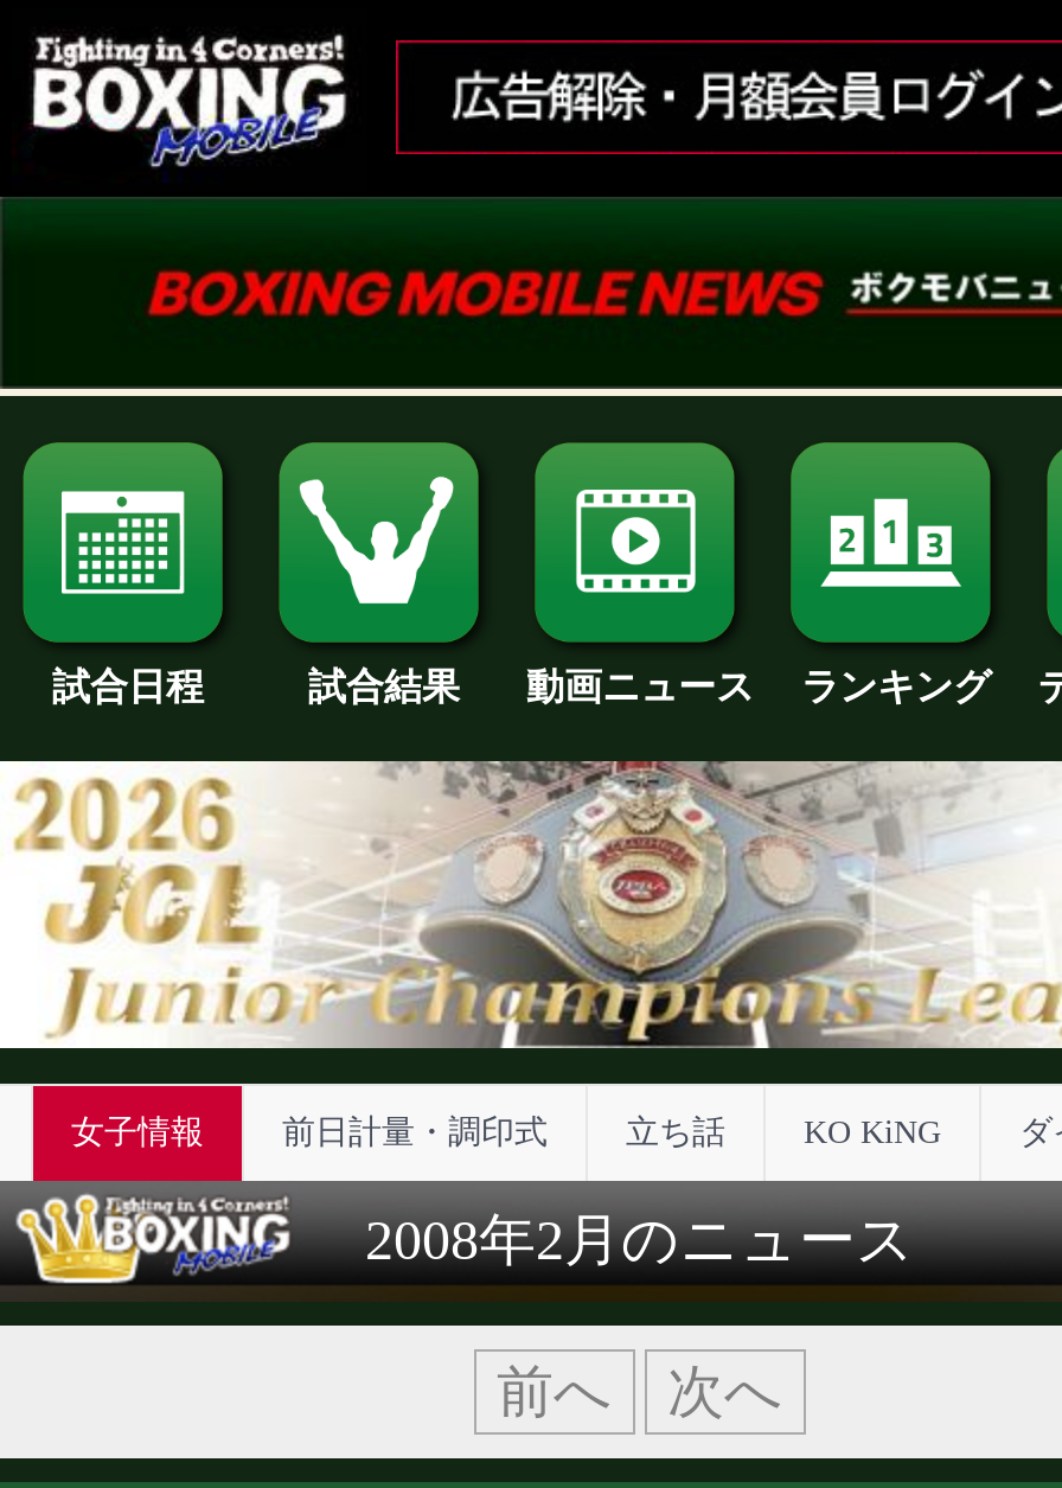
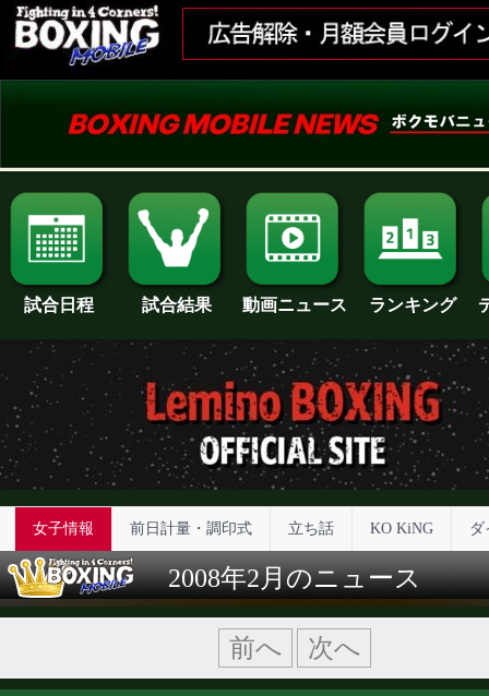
[7,759,1055,1050] [image] -> [3,344,486,490] [image]

